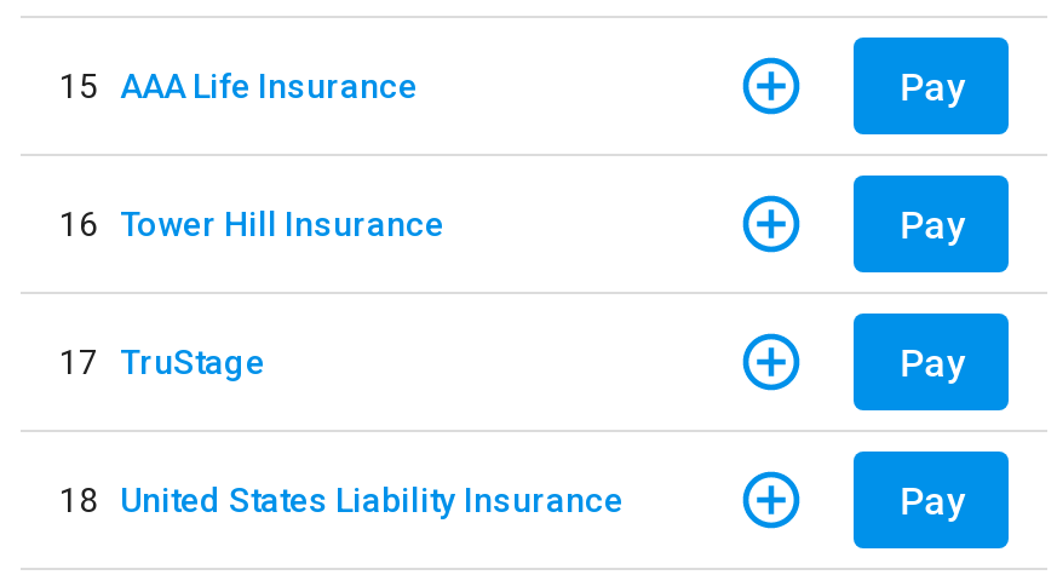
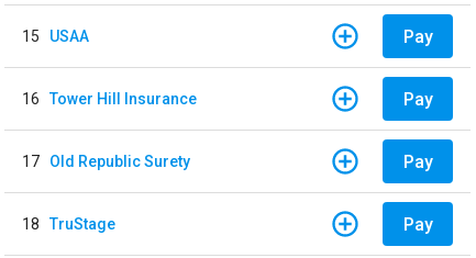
[59,65,418,104] 15 AAA Life Insurance -> [22,27,89,44] 15 USAA
[59,341,265,380] 17 TruStage -> [22,152,190,170] 17 Old Republic Surety
[59,479,624,518] 18 United States Liability Insurance -> [22,215,115,232] 18 TruStage

